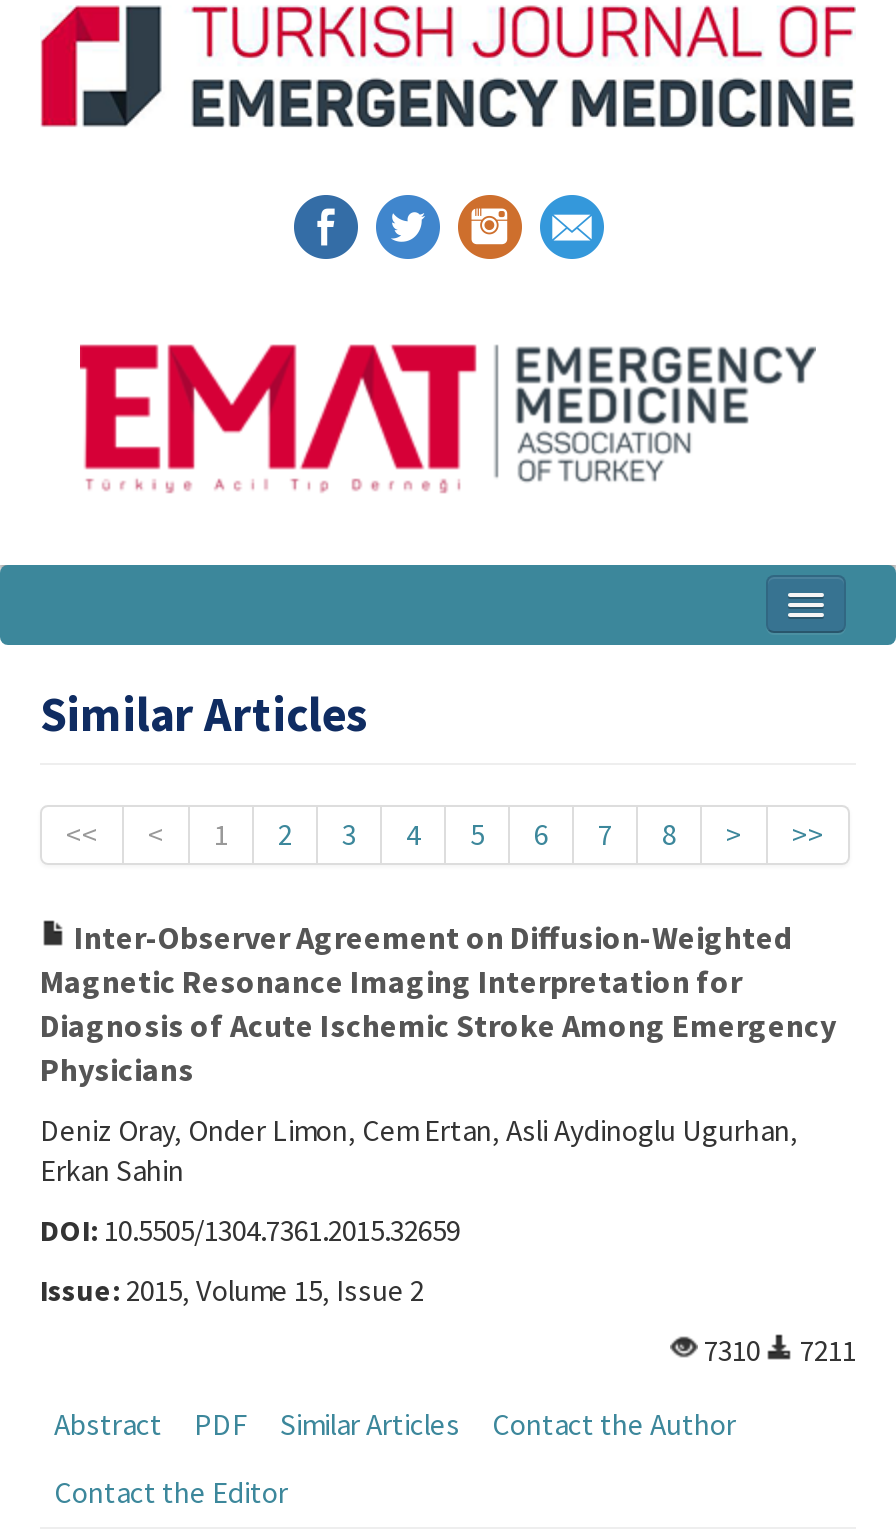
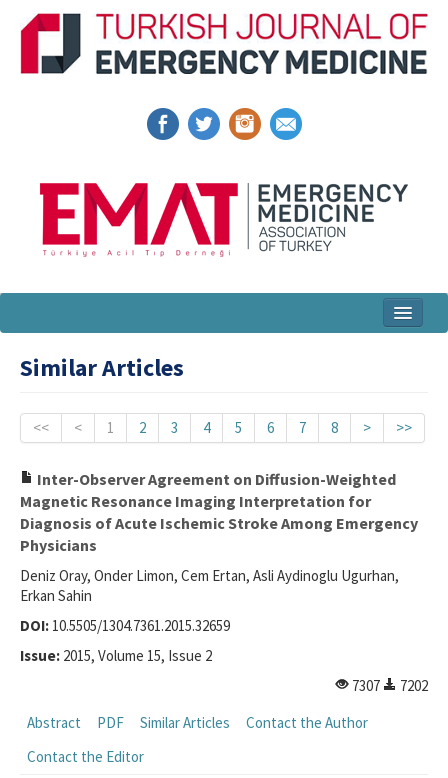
[698,1331,766,1369] 7310 -> [349,676,383,695] 7307
[794,1331,856,1369] 7211 -> [397,676,428,695] 7202

